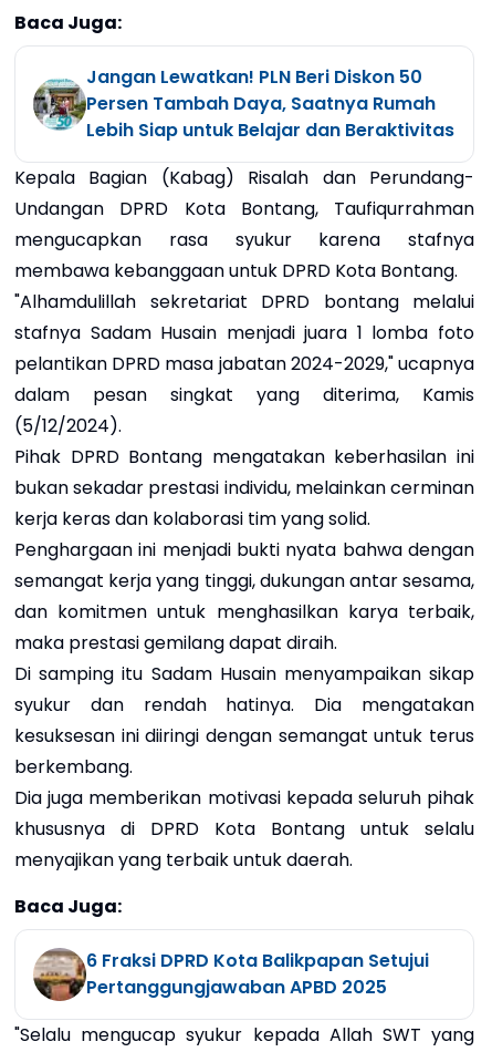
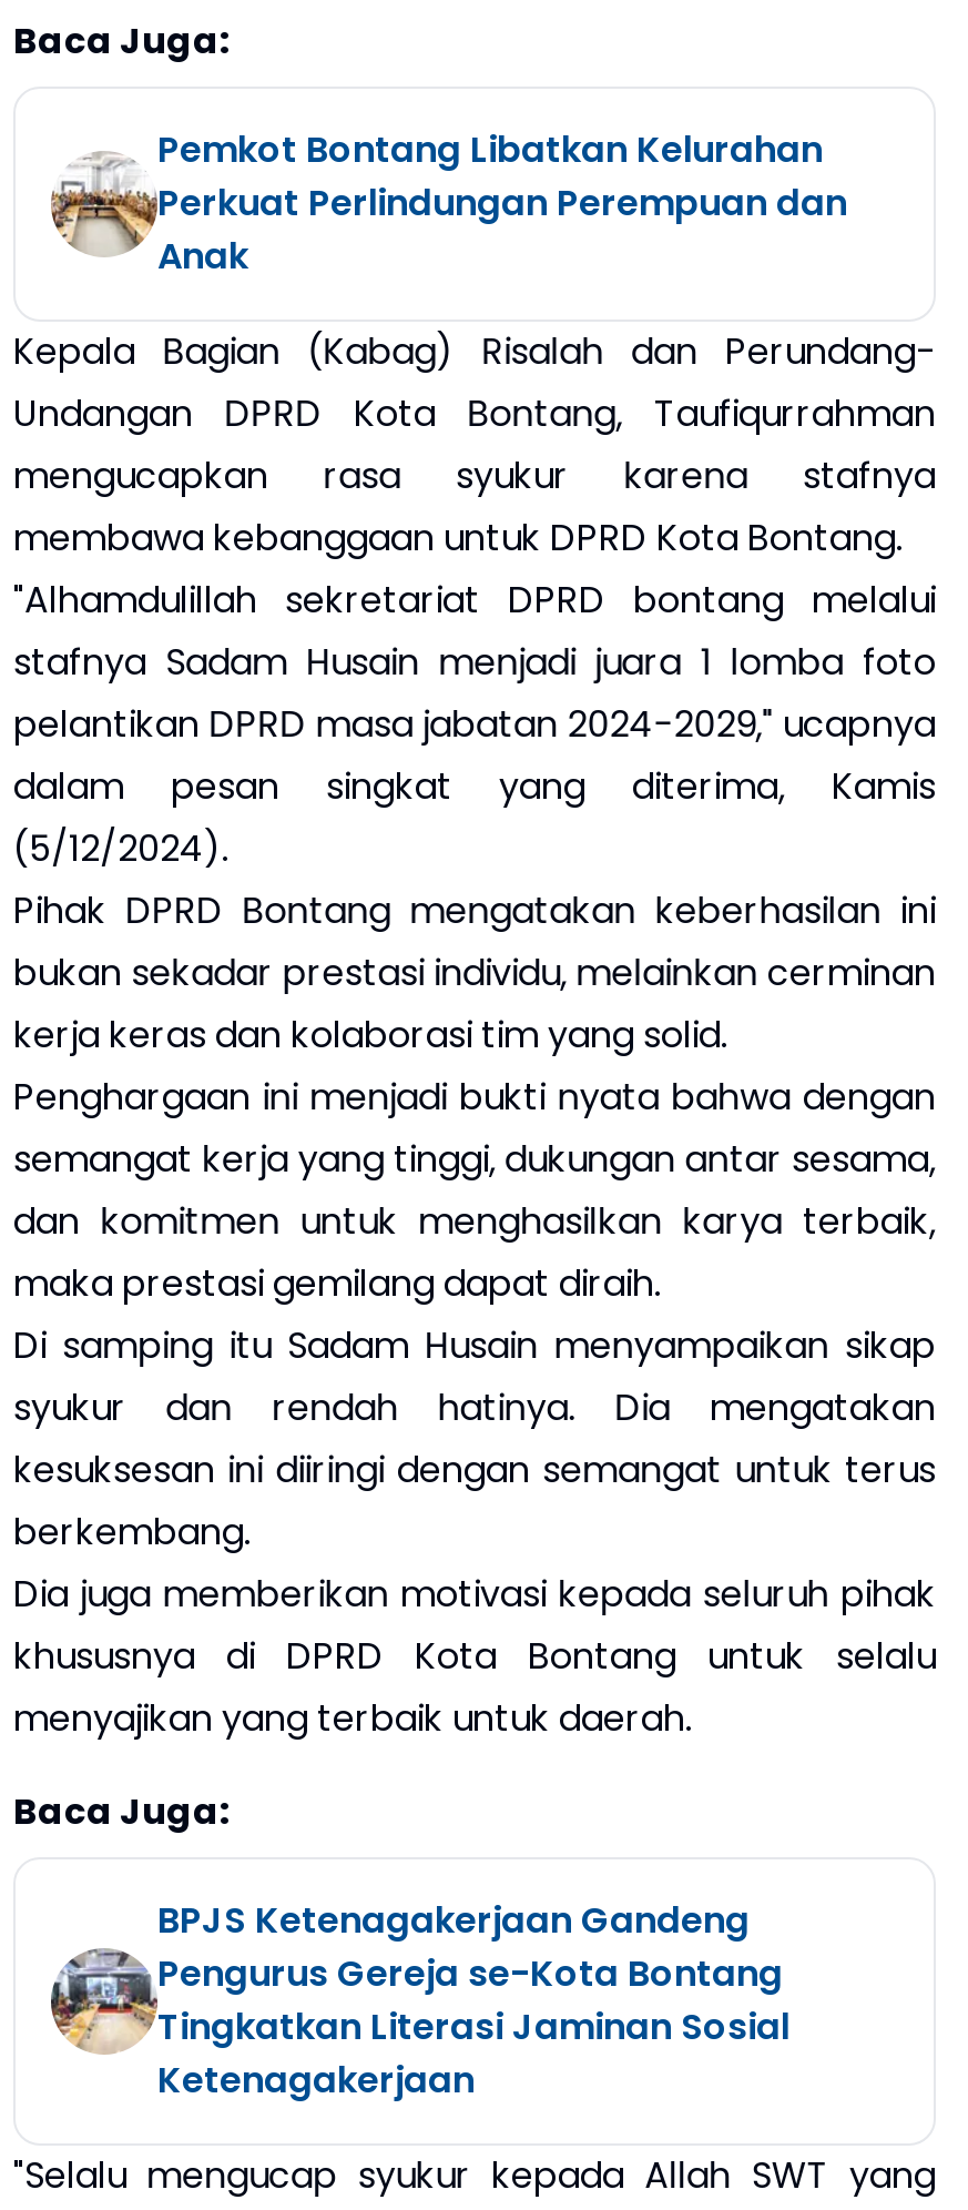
[33,64,454,143] [image] | Jangan Lewatkan! PLN Beri Diskon 50 | Persen Tambah Daya, Saatnya Rumah | Lebih Siap untuk Belajar dan Beraktivitas -> [51,125,847,282] [image] | Pemkot Bontang Libatkan Kelurahan | Perkuat Perlindungan Perempuan dan | Anak
[32,947,429,1002] [image] | 6 Fraksi DPRD Kota Balikpapan Setujui | Pertanggungjawaban APBD 2025 -> [49,1895,789,2106] [image] | BPJS Ketenagakerjaan Gandeng | Pengurus Gereja se-Kota Bontang | Tingkatkan Literasi Jaminan Sosial | Ketenagakerjaan

